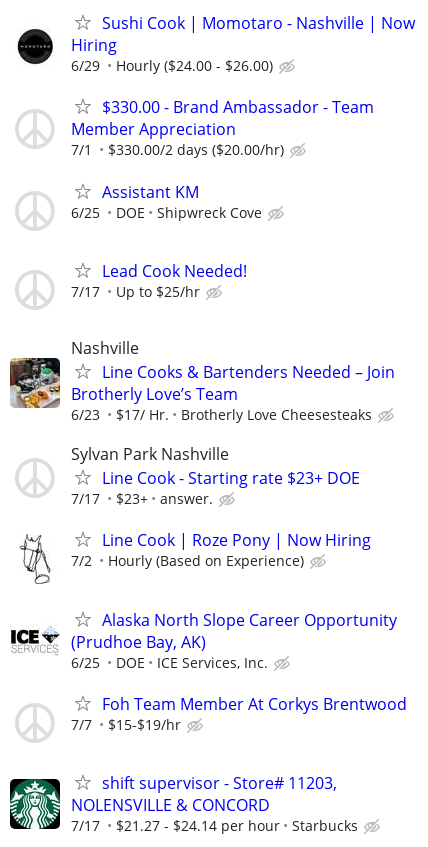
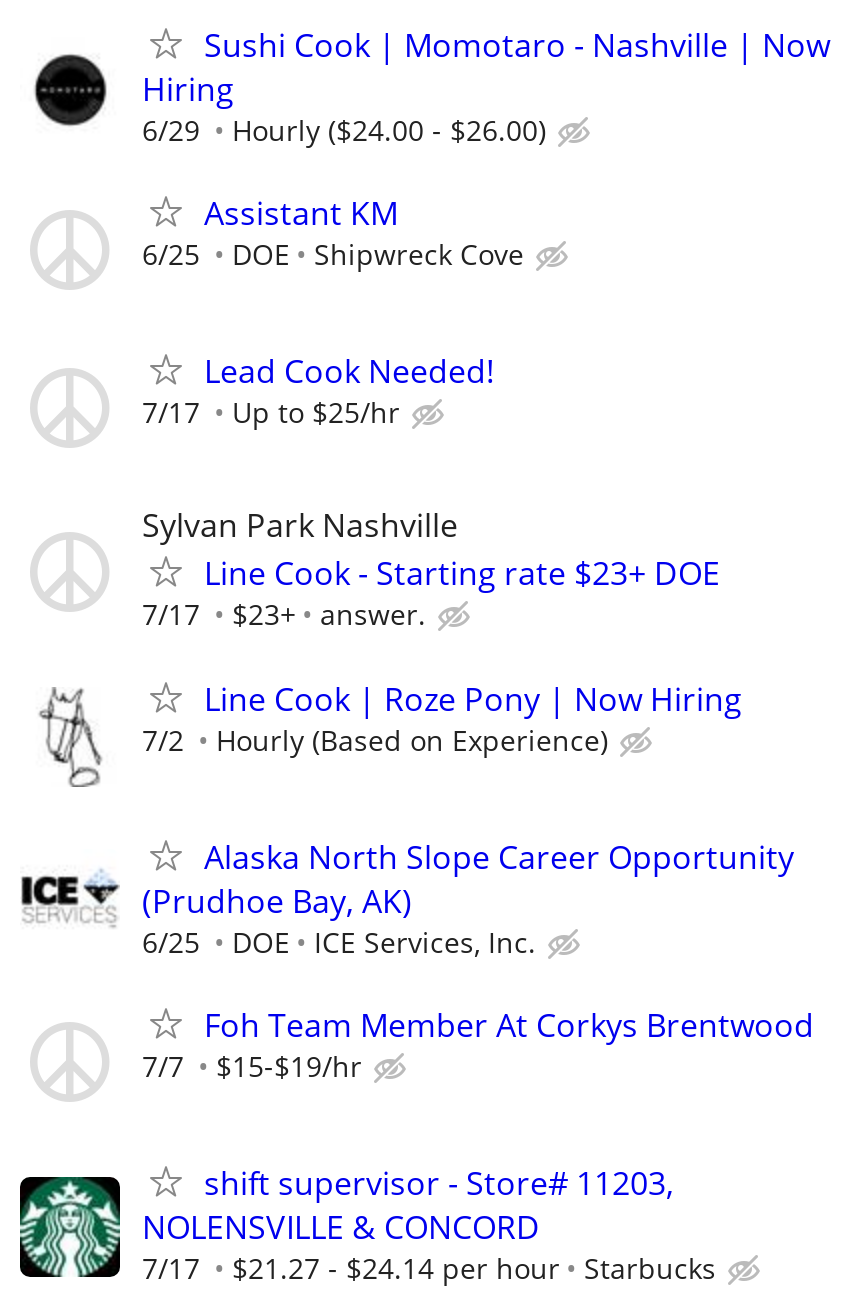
[71,96,374,159] $330.00 - Brand Ambassador - Team | Member Appreciation | 7/1 | $330.00/2 days ($20.00/hr) -> none
[9,337,395,424] [image] | Nashville | Line Cooks & Bartenders Needed – Join | Brotherly Love’s Team | 6/23 | $17/ Hr. | Brotherly Love Cheesesteaks -> none

